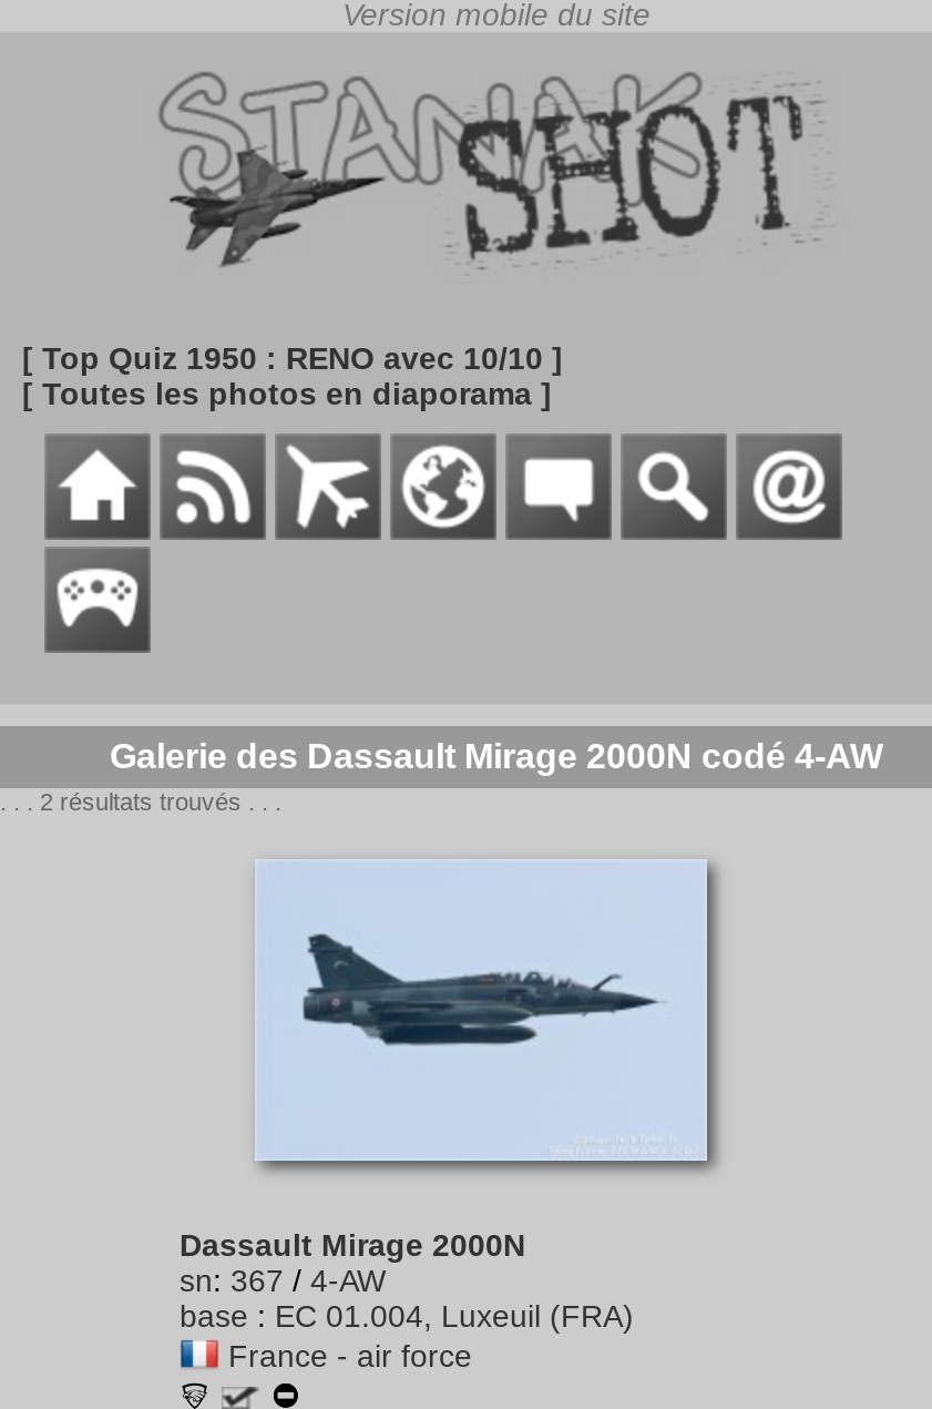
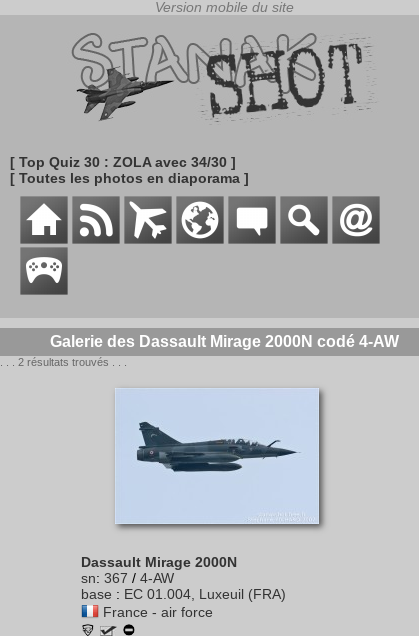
[22,340,563,376] [ Top Quiz 1950 : RENO avec 10/10 ] -> [10,154,236,170] [ Top Quiz 30 : ZOLA avec 34/30 ]

